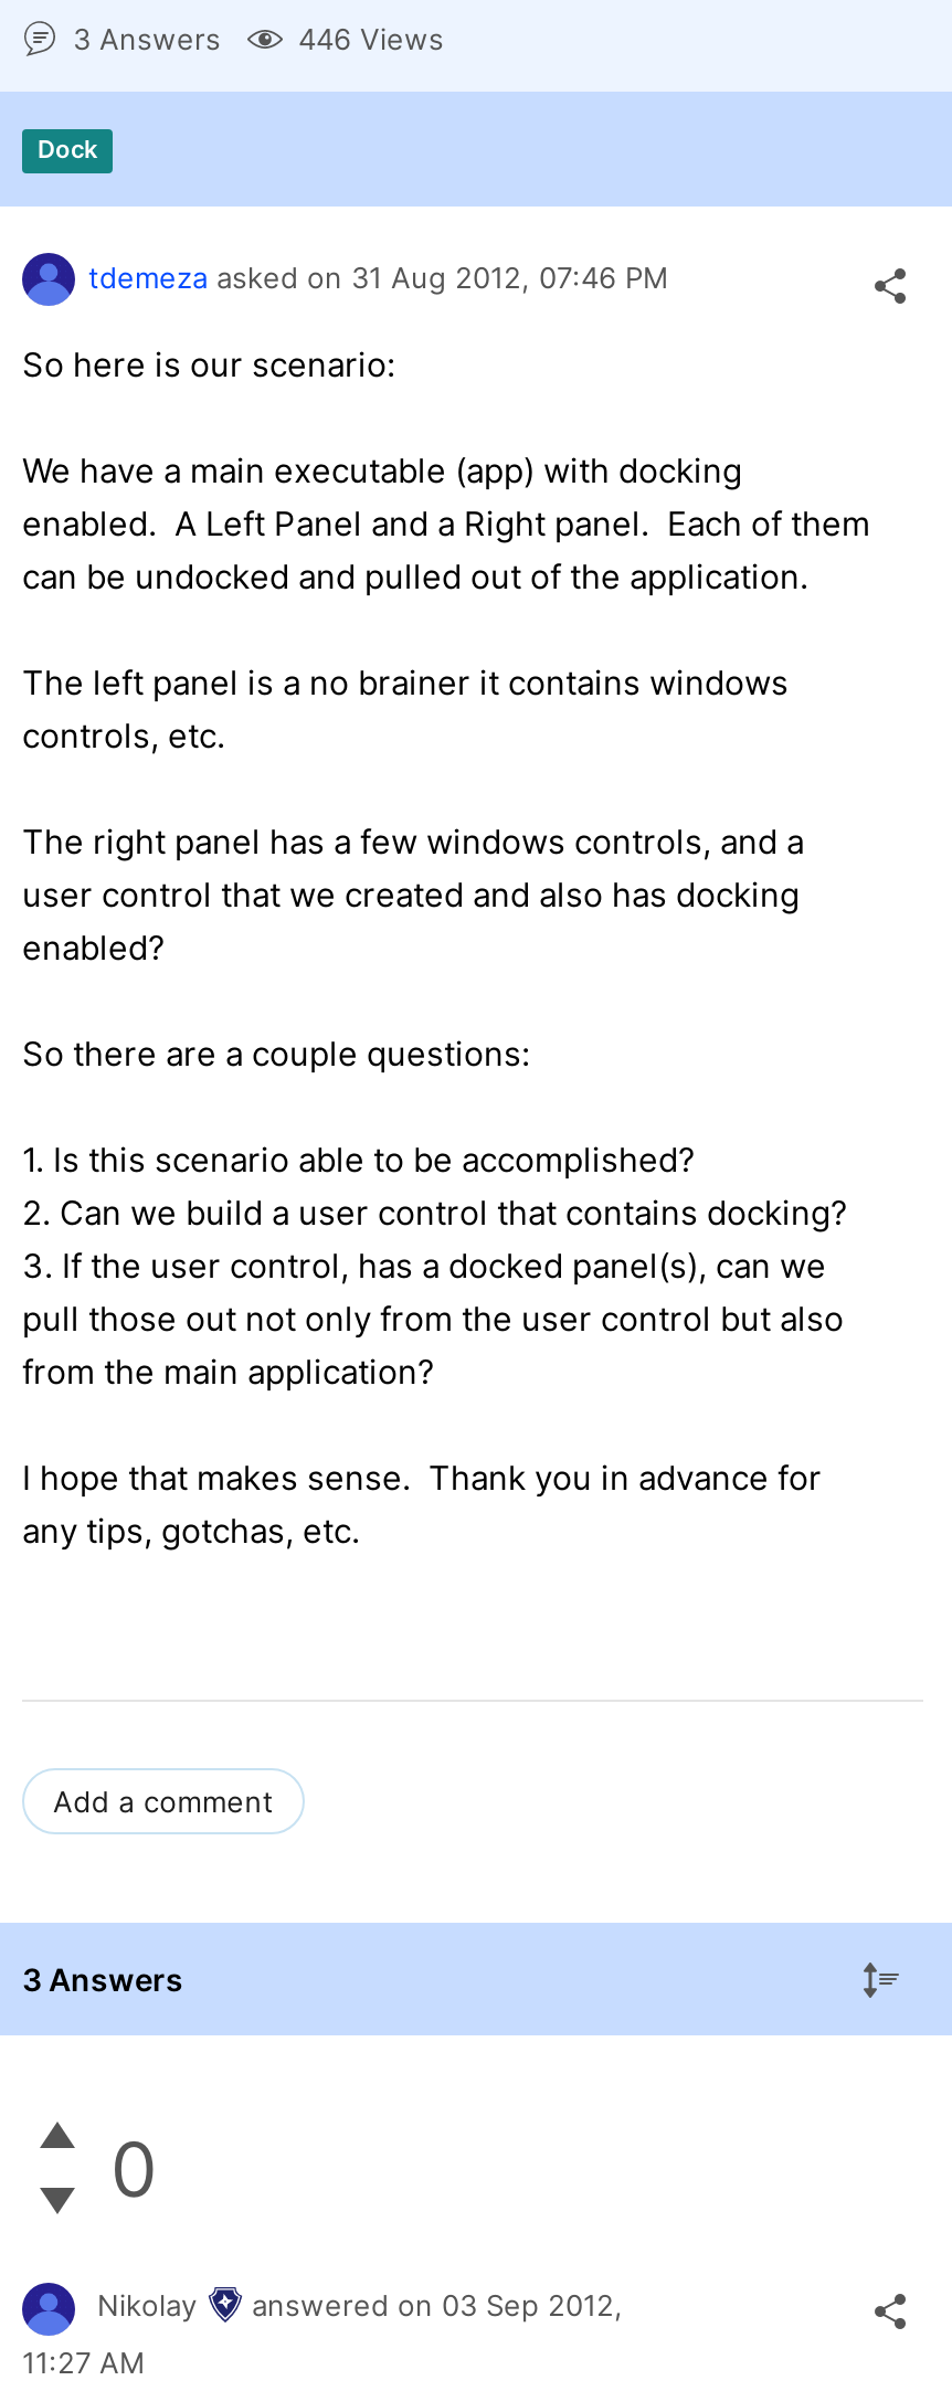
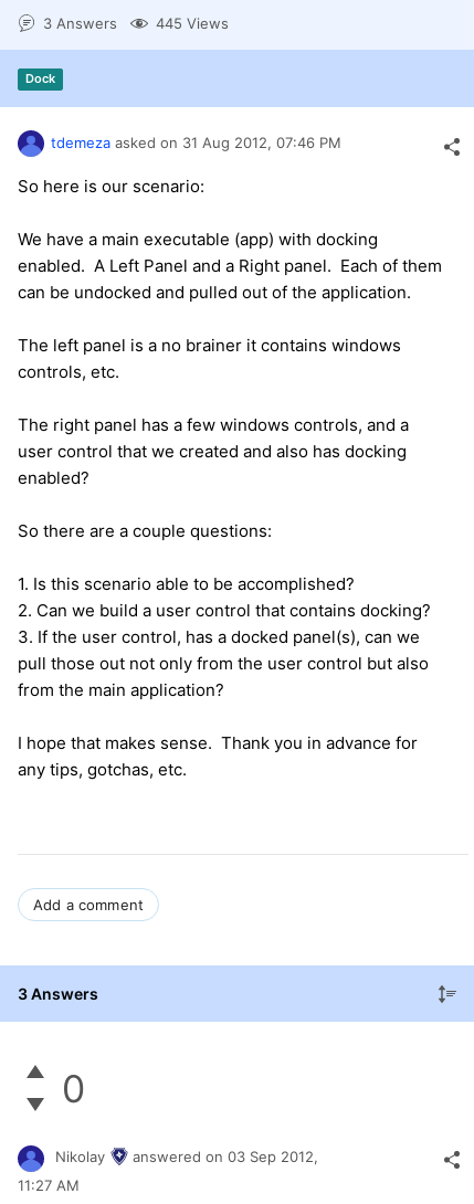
[298,22,444,57] 446 Views -> [156,15,229,33] 445 Views

